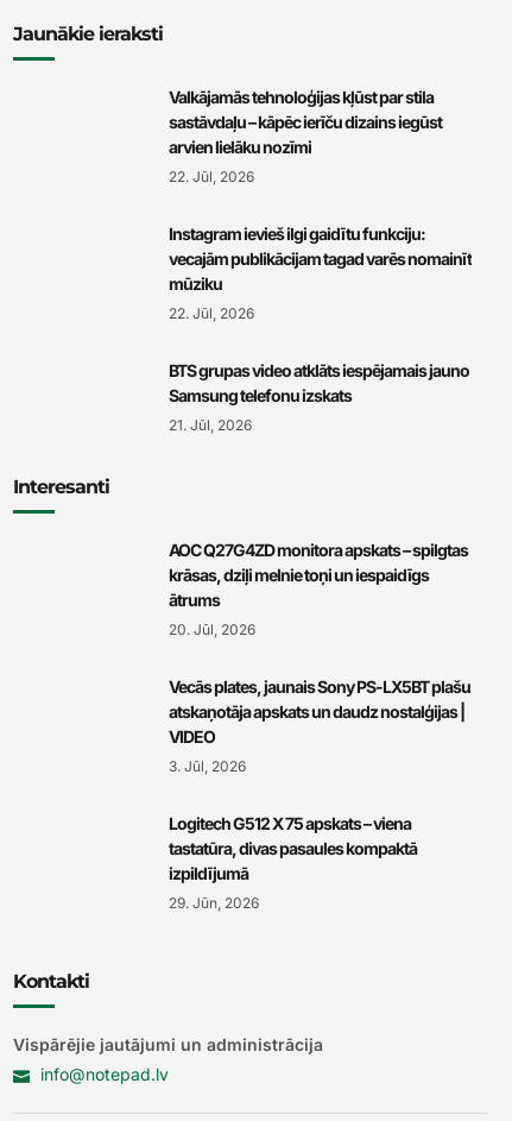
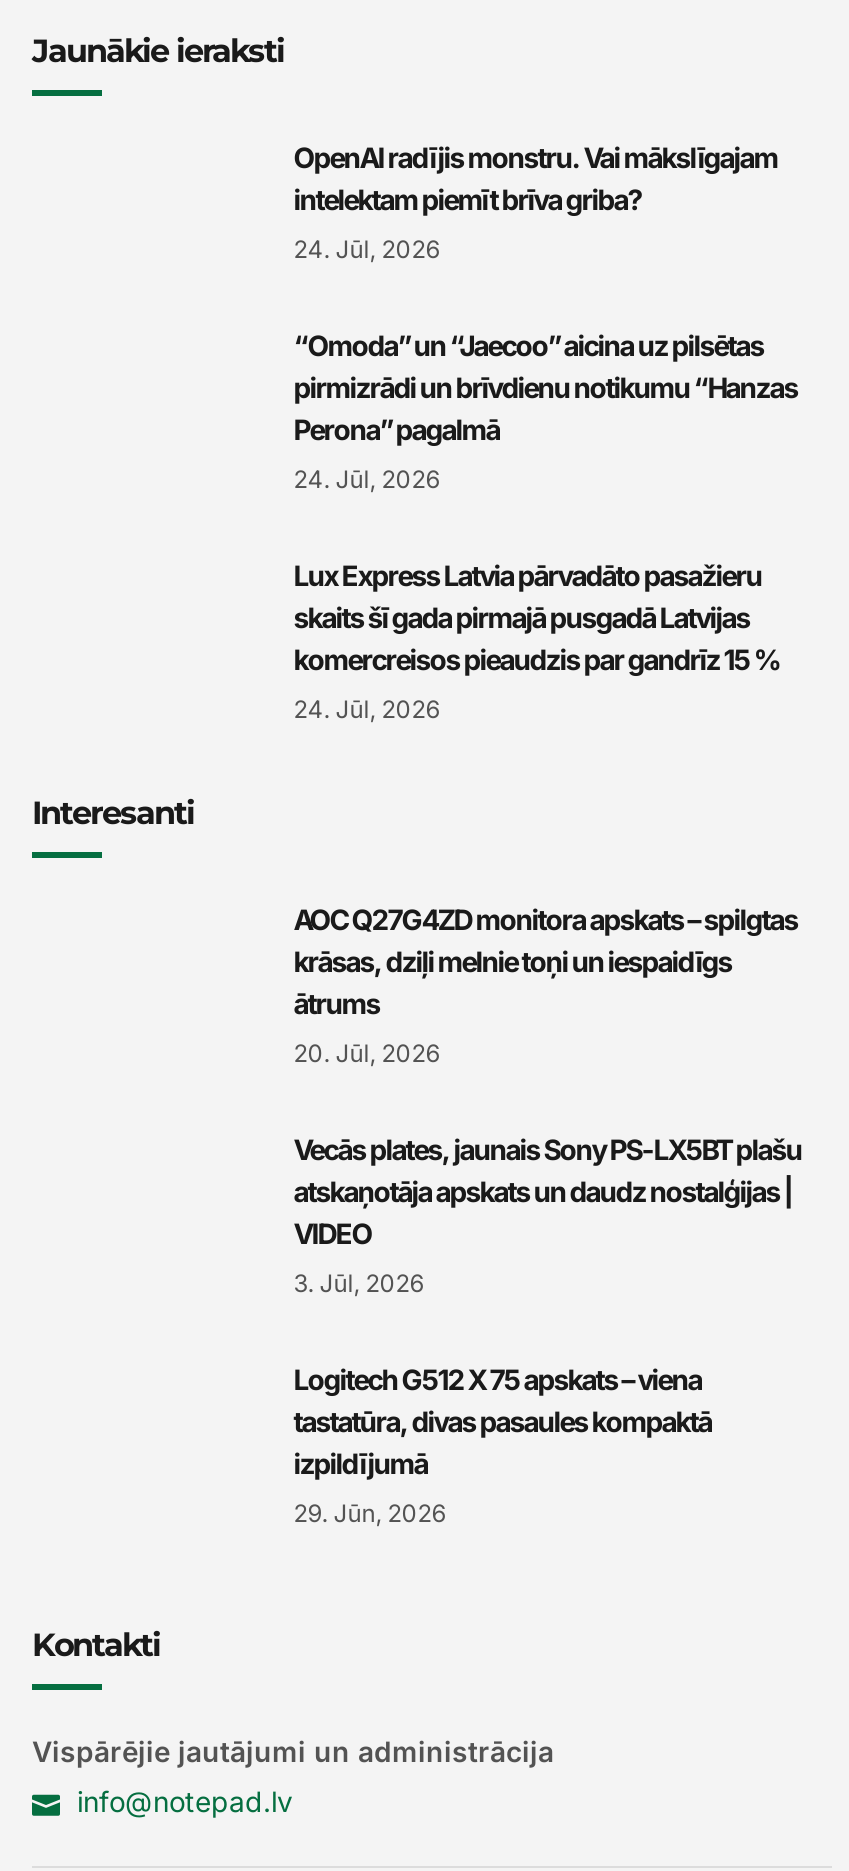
[168,87,442,157] Valkājamās tehnoloģijas kļūst par stila | sastāvdaļu – kāpēc ierīču dizains iegūst | arvien lielāku nozīmi -> [294,140,778,216] OpenAI radījis monstru. Vai mākslīgajam | intelektam piemīt brīva griba?
[168,168,254,185] 22. Jūl, 2026 -> [294,234,440,264] 24. Jūl, 2026
[168,223,471,294] Instagram ievieš ilgi gaidītu funkciju: | vecajām publikācijam tagad varēs nomainīt | mūziku -> [294,328,798,446] “Omoda” un “Jaecoo” aicina uz pilsētas | pirmizrādi un brīvdienu notikumu “Hanzas | Perona” pagalmā
[168,304,254,322] 22. Jūl, 2026 -> [294,464,440,494] 24. Jūl, 2026
[168,360,469,405] BTS grupas video atklāts iespējamais jauno | Samsung telefonu izskats -> [294,558,780,676] Lux Express Latvia pārvadāto pasažieru | skaits šī gada pirmajā pusgadā Latvijas | komercreisos pieaudzis par gandrīz 15 %
[168,416,252,434] 21. Jūl, 2026 -> [294,694,440,724] 24. Jūl, 2026

